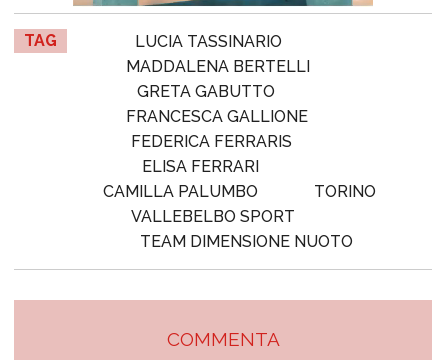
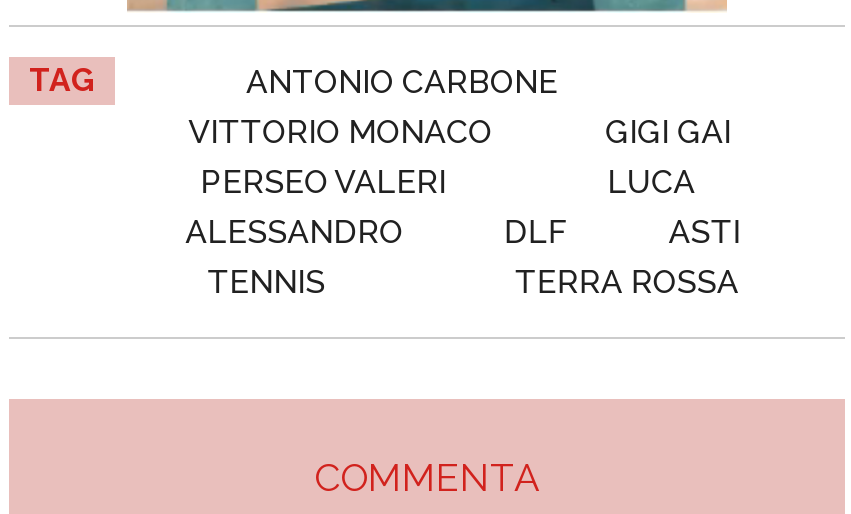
[103,32,376,251] LUCIA TASSINARIO | MADDALENA BERTELLI | GRETA GABUTTO | FRANCESCA GALLIONE | FEDERICA FERRARIS | ELISA FERRARI | CAMILLA PALUMBO | TORINO | VALLEBELBO SPORT | TEAM DIMENSIONE NUOTO -> [185,63,740,301] ANTONIO CARBONE | VITTORIO MONACO | GIGI GAI | PERSEO VALERI | LUCA | ALESSANDRO | DLF | ASTI | TENNIS | TERRA ROSSA

